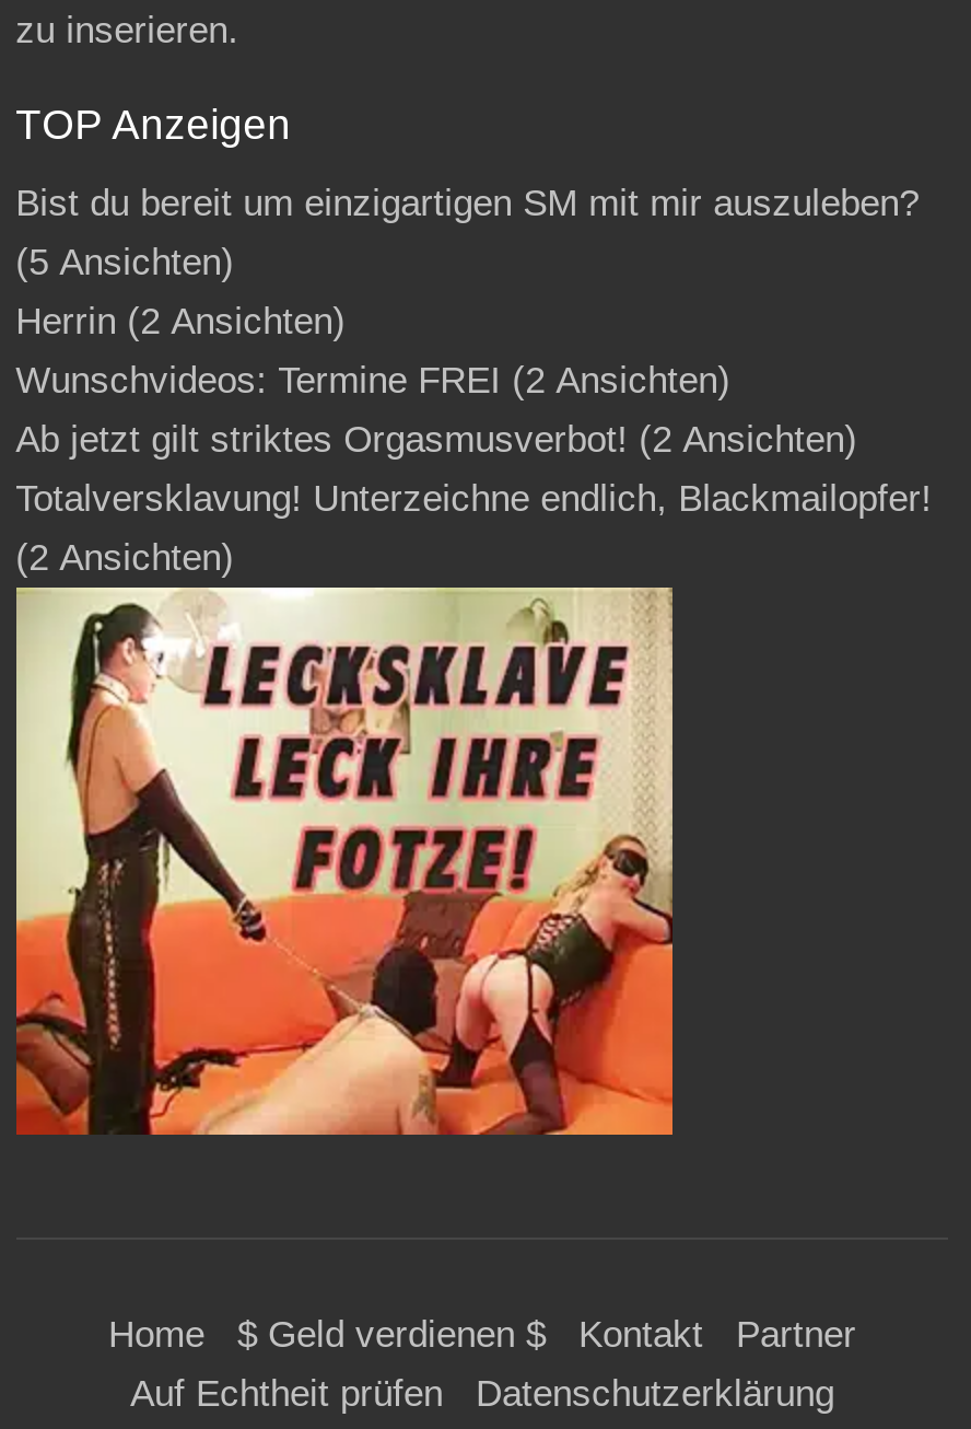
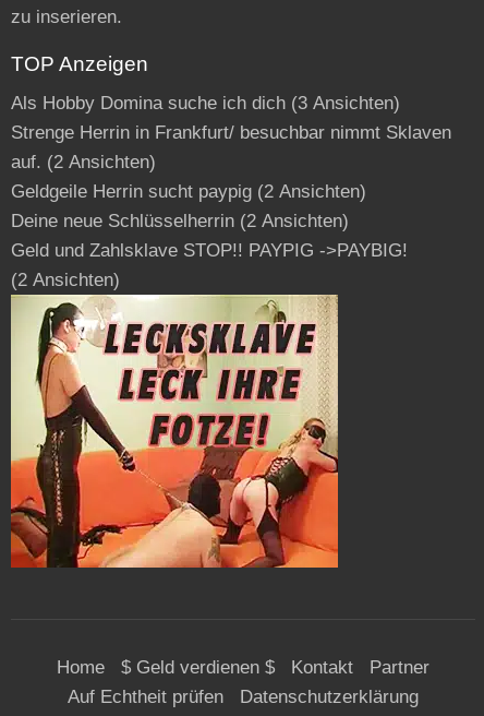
[16,182,932,519] Bist du bereit um einzigartigen SM mit mir auszuleben? | (5 Ansichten) | Herrin (2 Ansichten) | Wunschvideos: Termine FREI (2 Ansichten) | Ab jetzt gilt striktes Orgasmusverbot! (2 Ansichten) | Totalversklavung! Unterzeichne endlich, Blackmailopfer! -> [10,92,451,260] Als Hobby Domina suche ich dich (3 Ansichten) | Strenge Herrin in Frankfurt/ besuchbar nimmt Sklaven | auf. (2 Ansichten) | Geldgeile Herrin sucht paypig (2 Ansichten) | Deine neue Schlüsselherrin (2 Ansichten) | Geld und Zahlsklave STOP!! PAYPIG ->PAYBIG!

